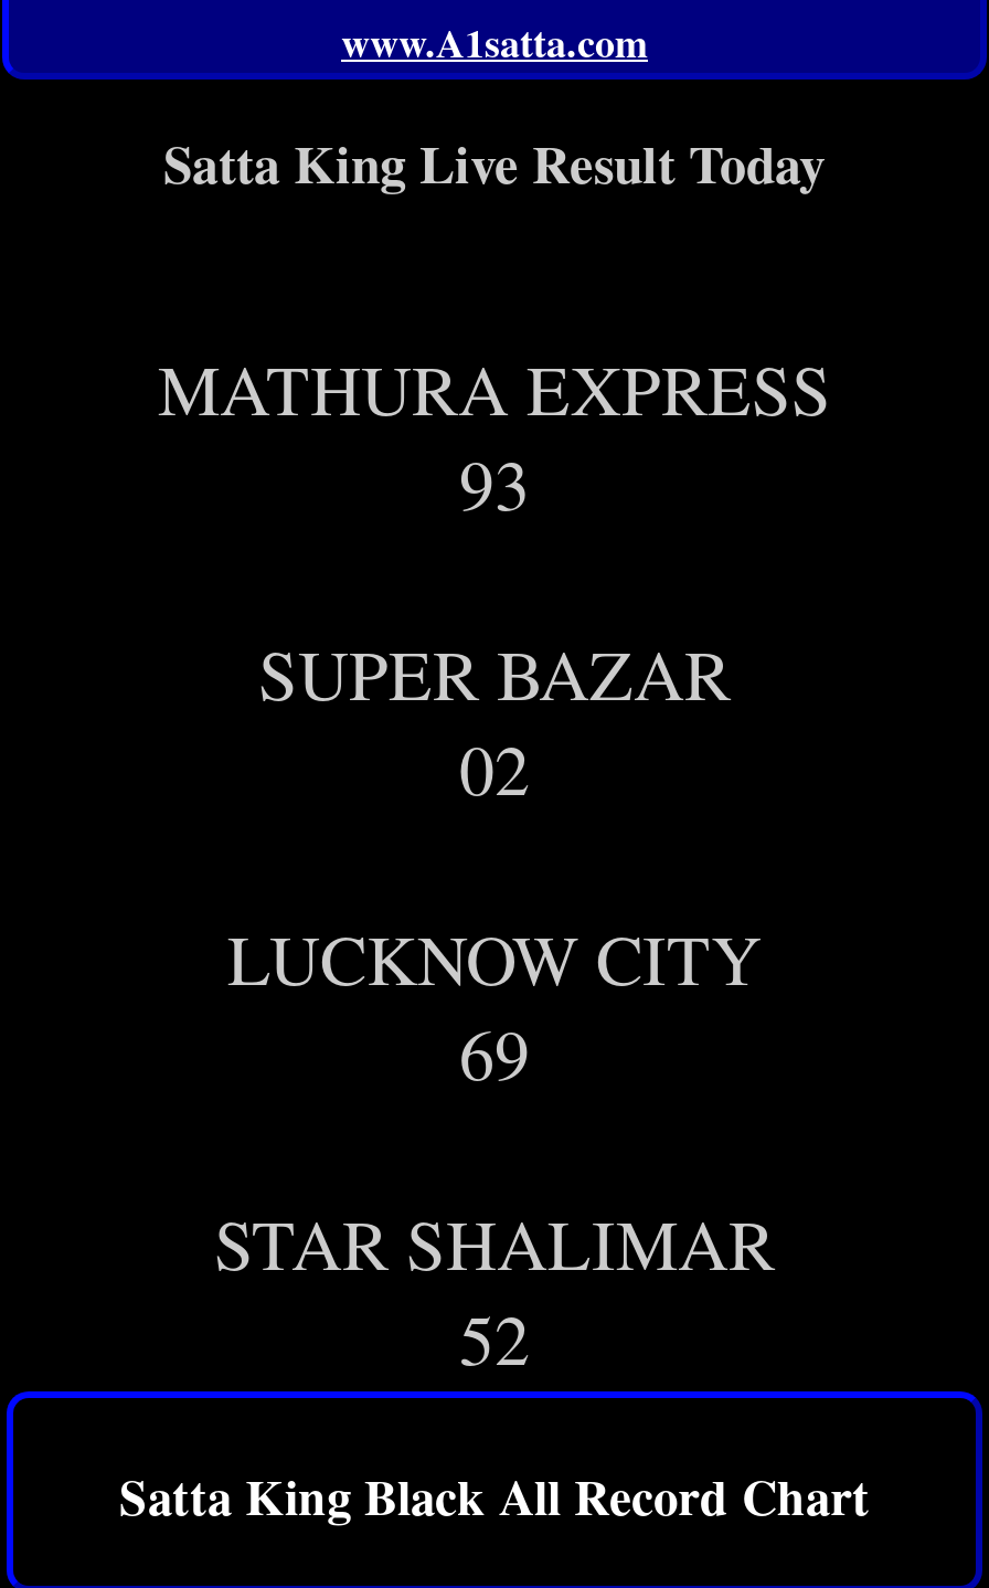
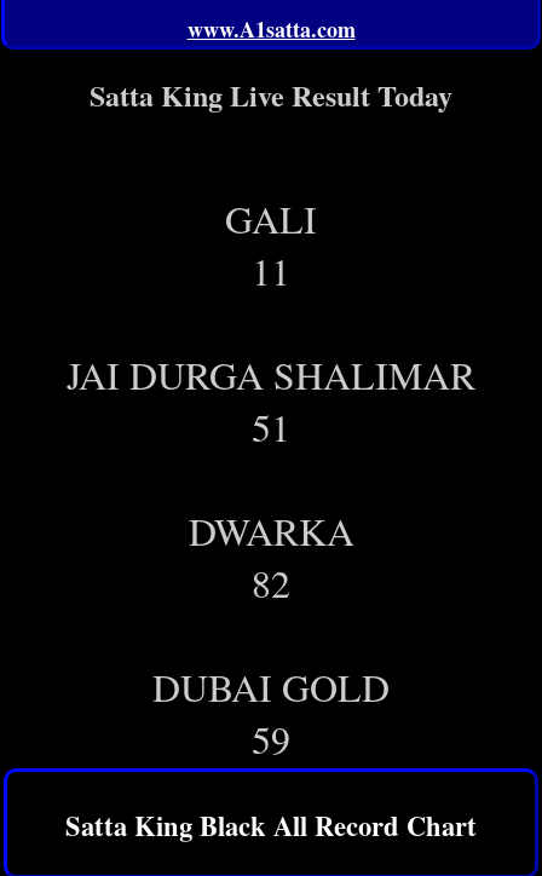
[158,339,831,529] MATHURA EXPRESS | 93 -> [225,192,317,296] GALI | 11
[258,624,731,814] SUPER BAZAR | 02 -> [67,348,475,452] JAI DURGA SHALIMAR | 51
[227,909,762,1099] LUCKNOW CITY | 69 -> [188,504,354,608] DWARKA | 82
[214,1194,775,1384] STAR SHALIMAR | 52 -> [152,660,390,764] DUBAI GOLD | 59

